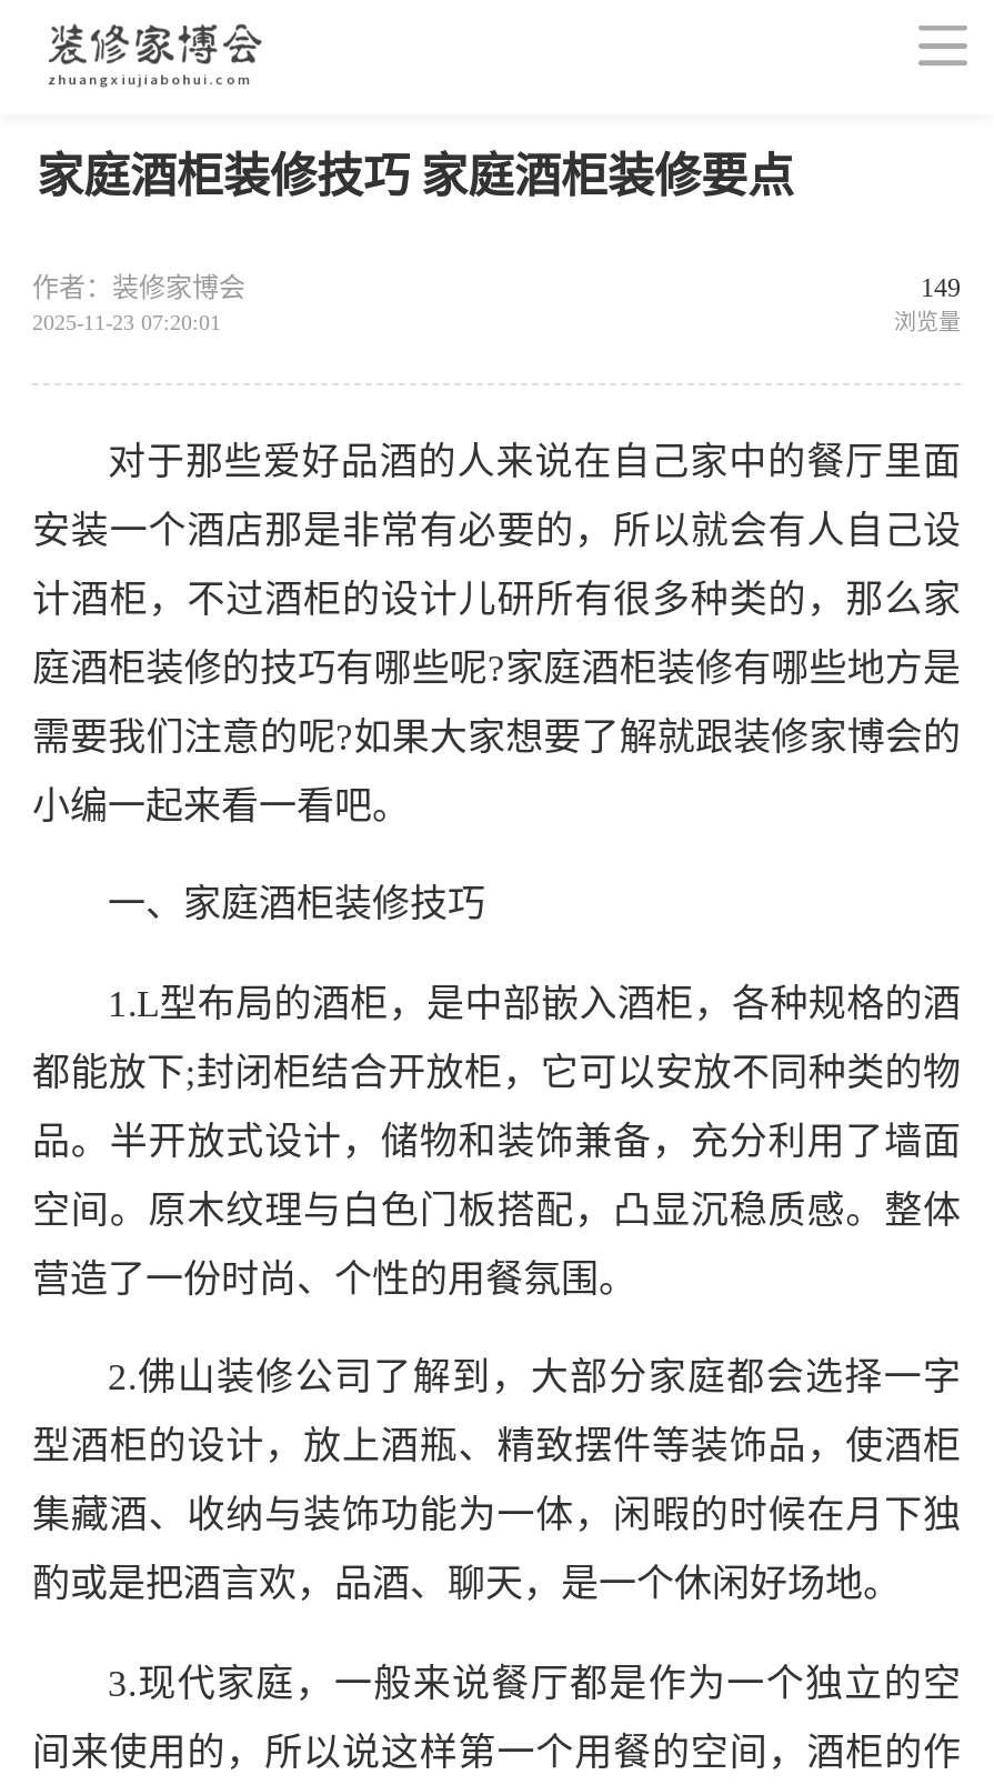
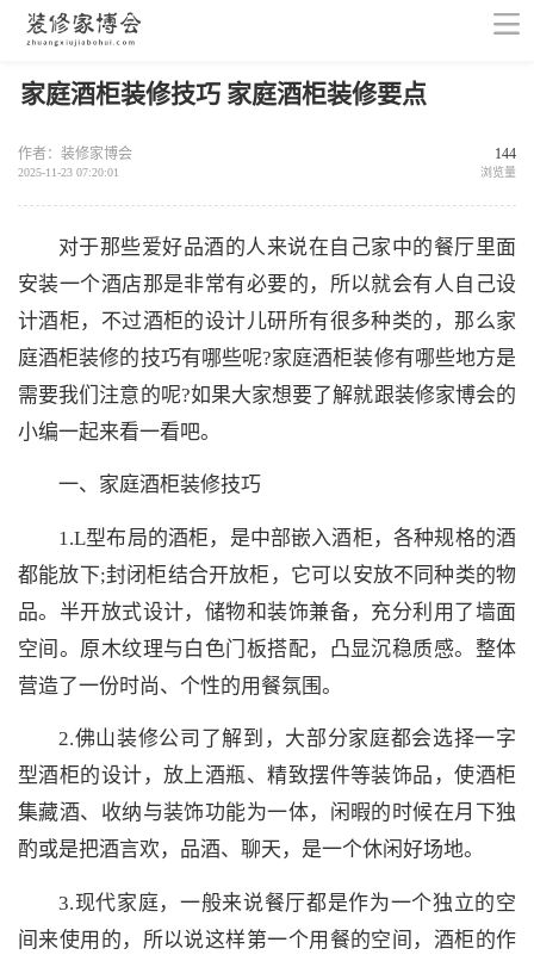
[921,272,961,303] 149 -> [495,145,516,162] 144

